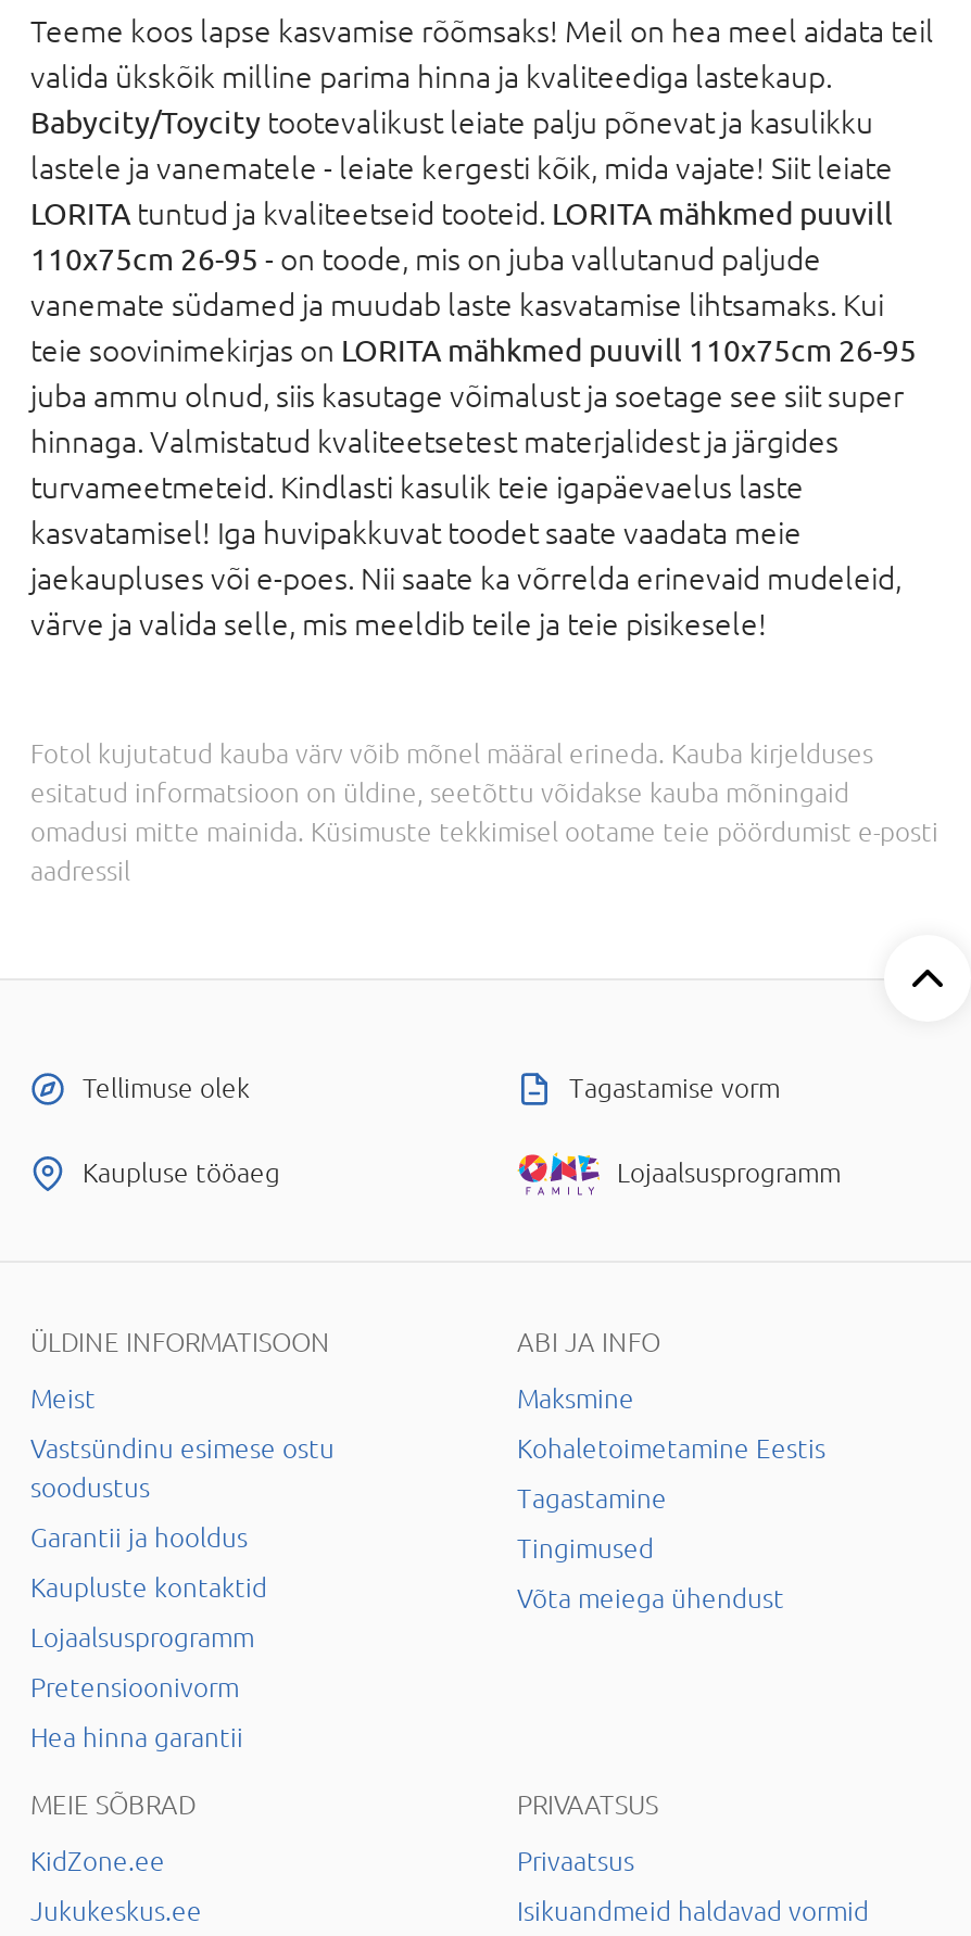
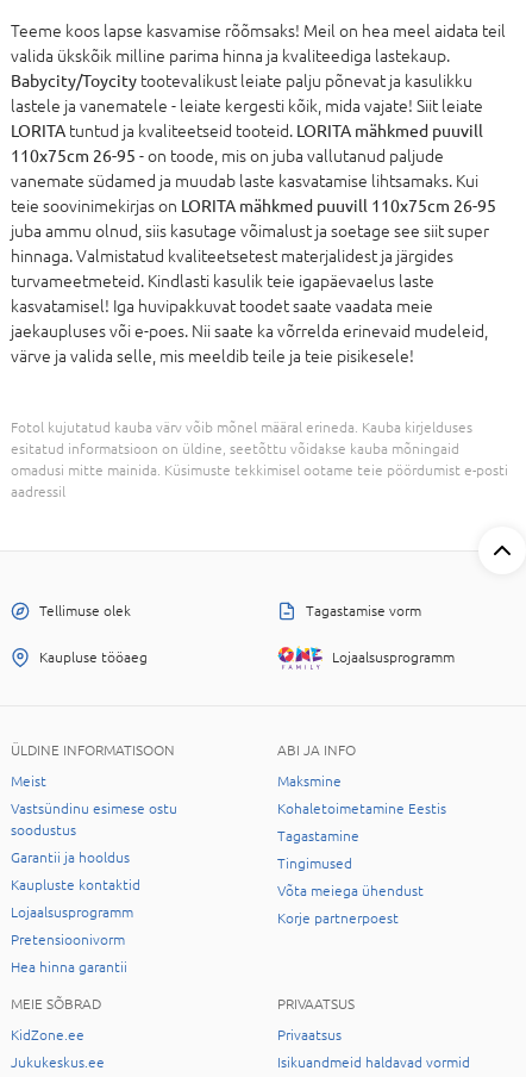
none -> [277,910,399,927] Korje partnerpoest

